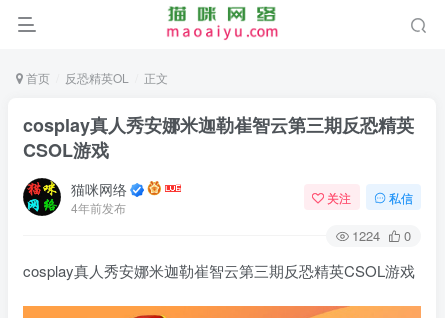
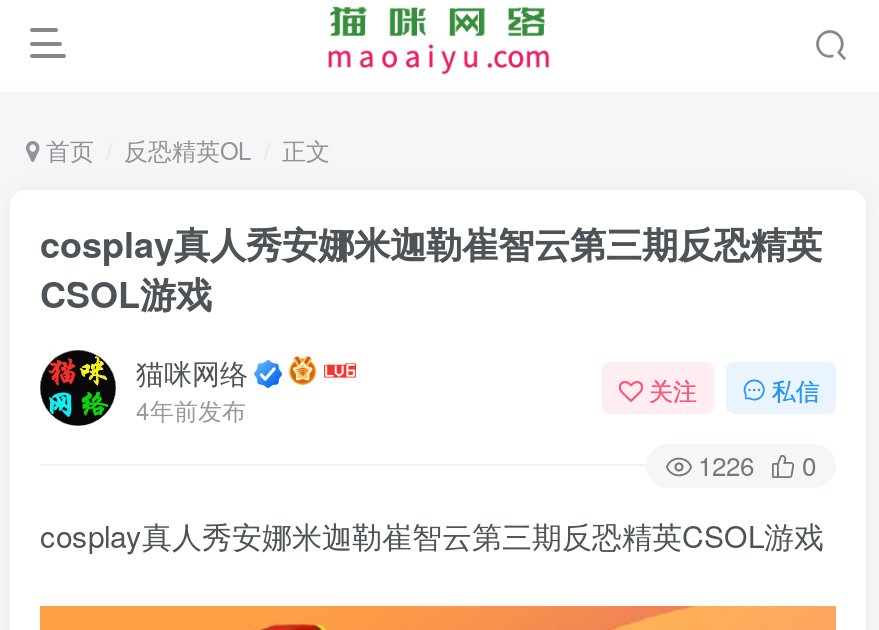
[352,226,411,245] 1224 0 -> [698,446,816,484] 1226 0

